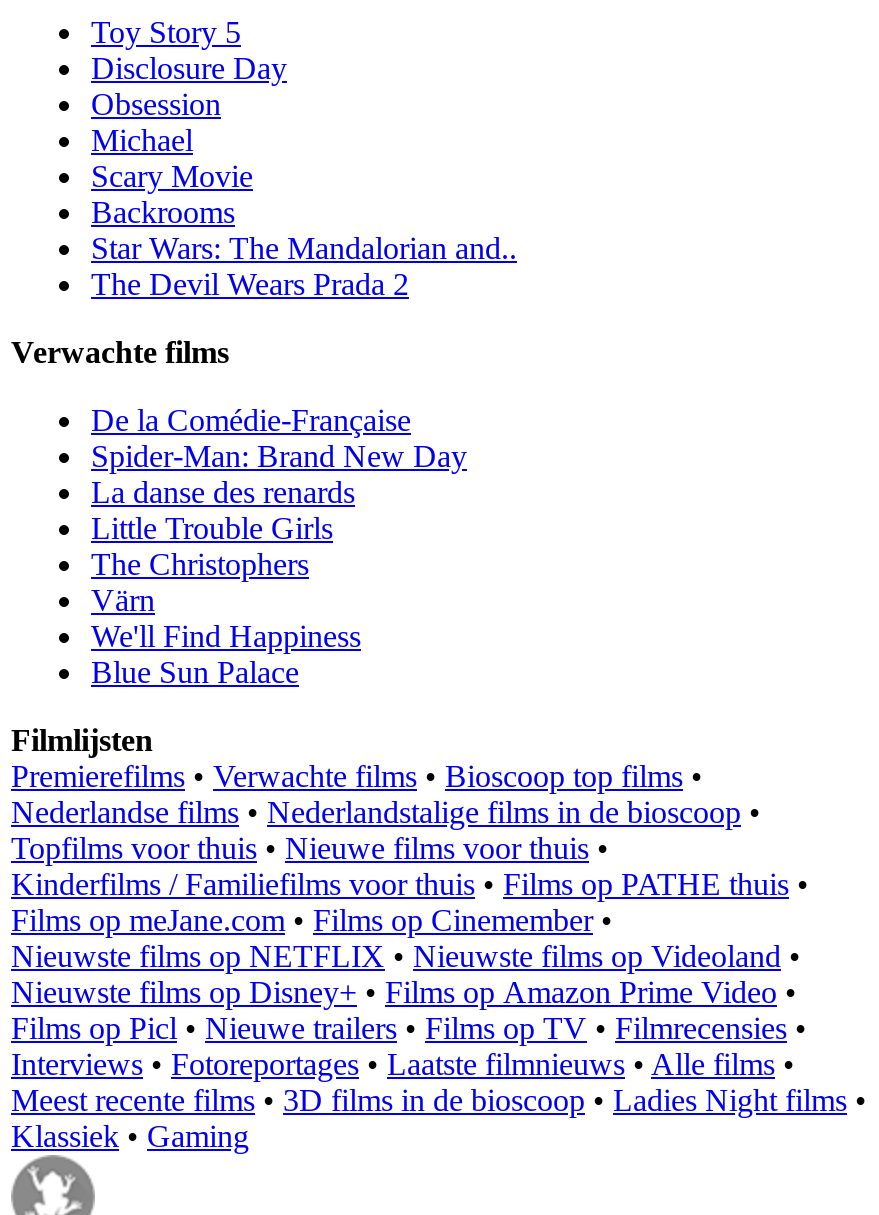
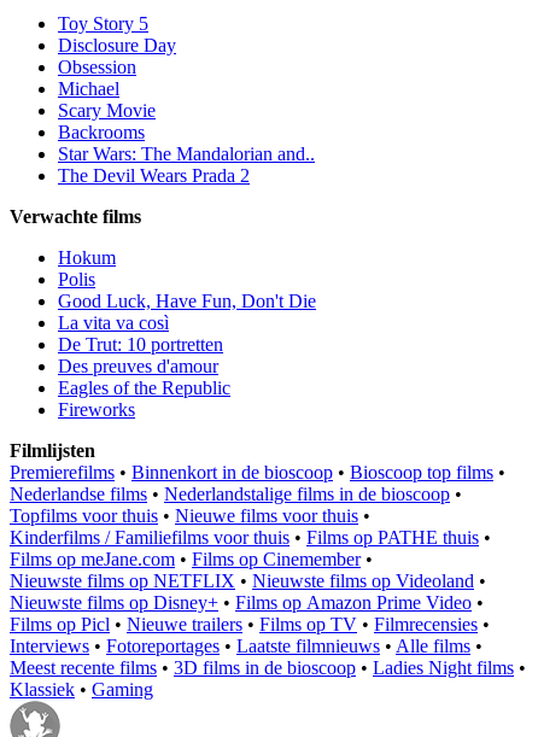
[91,402,467,688] De la Comédie-Française | Spider-Man: Brand New Day | La danse des renards | Little Trouble Girls | The Christophers | Värn | We'll Find Happiness | Blue Sun Palace -> [58,247,316,419] Hokum | Polis | Good Luck, Have Fun, Don't Die | La vita va così | De Trut: 10 portretten | Des preuves d'amour | Eagles of the Republic | Fireworks
[11,758,703,792] Premierefilms • Verwachte films • Bioscoop top films • -> [10,461,505,482] Premierefilms • Binnenkort in de bioscoop • Bioscoop top films •

